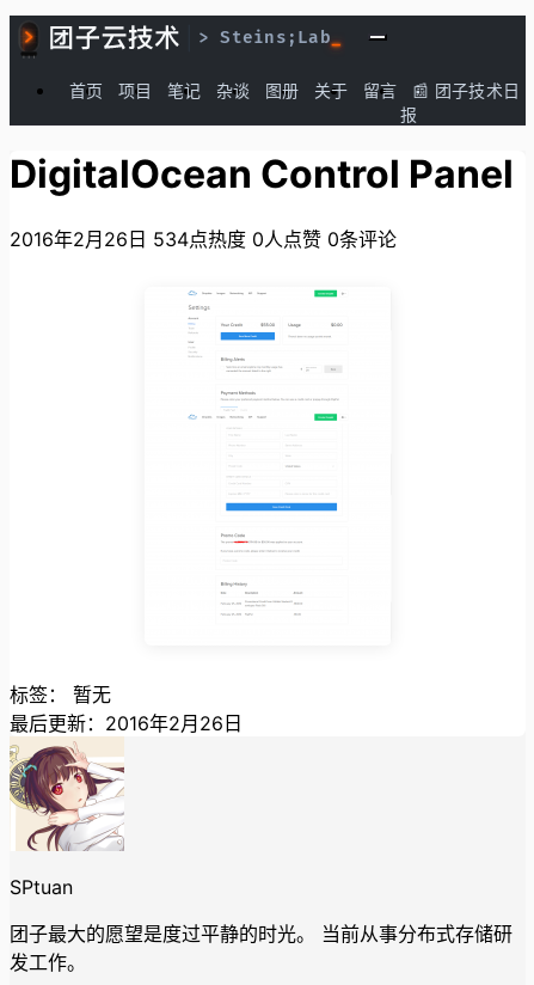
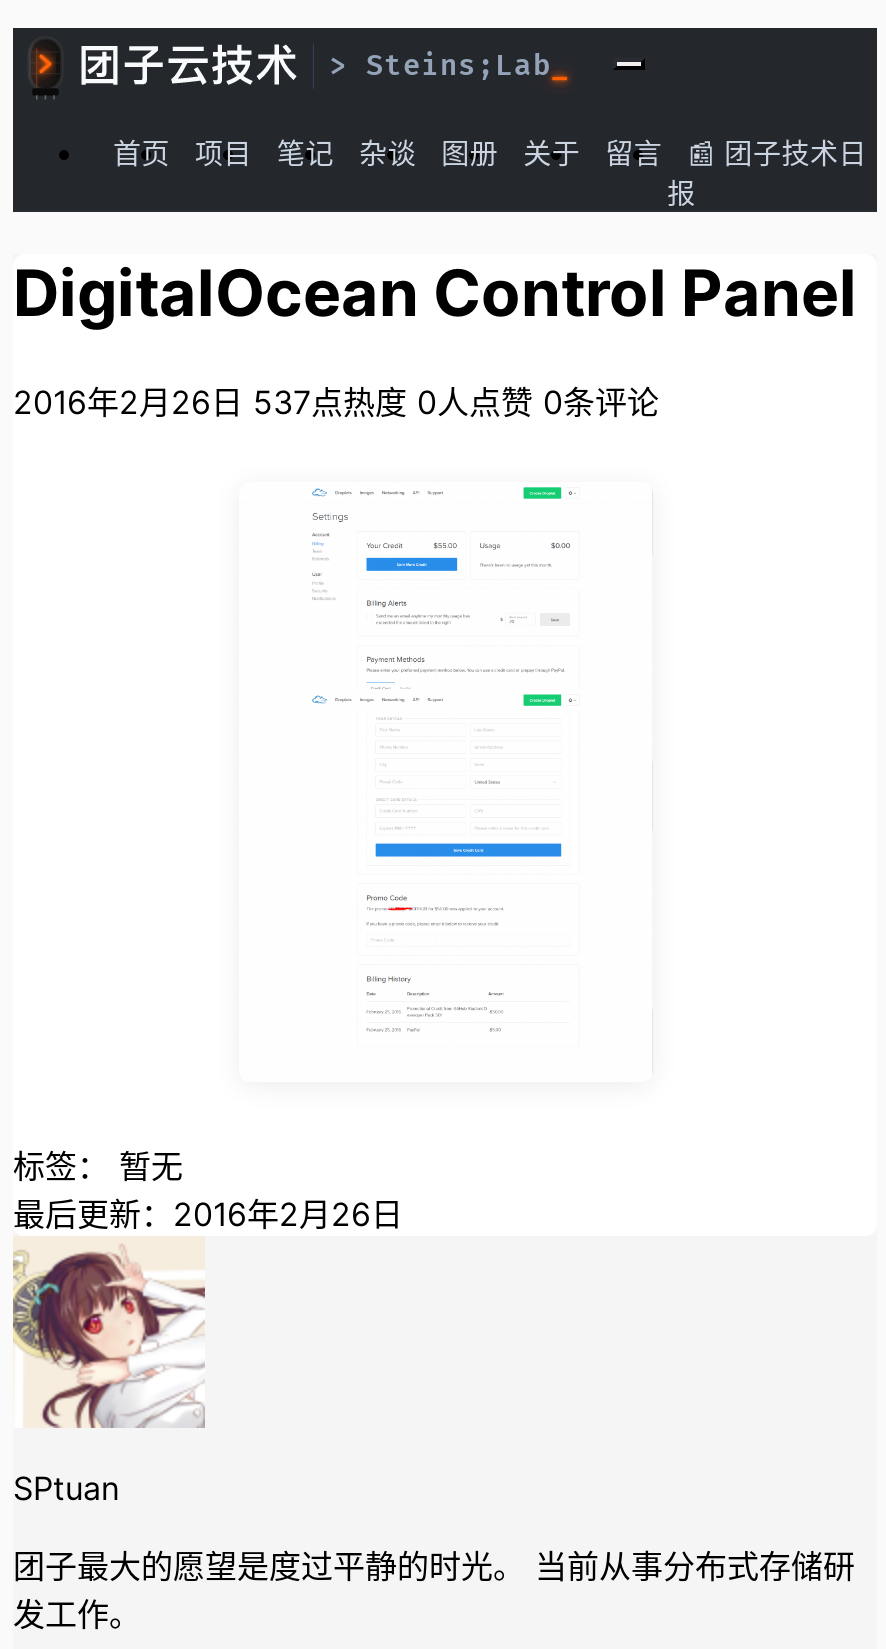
[10,227,397,251] 2016年2月26日 534点热度 0人点赞 0条评论 -> [13,382,659,422] 2016年2月26日 537点热度 0人点赞 0条评论

